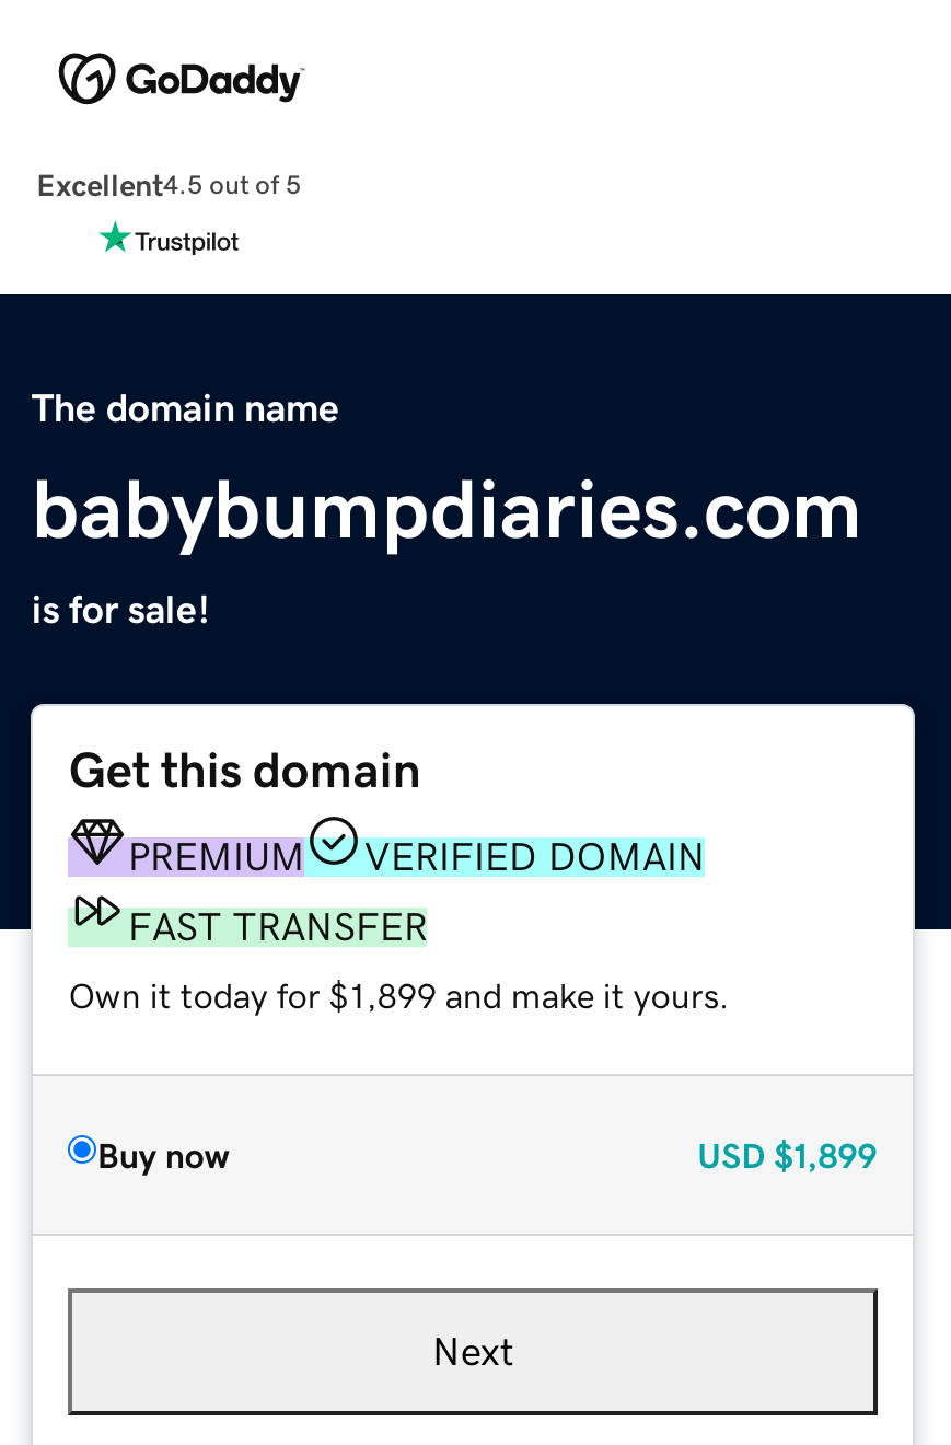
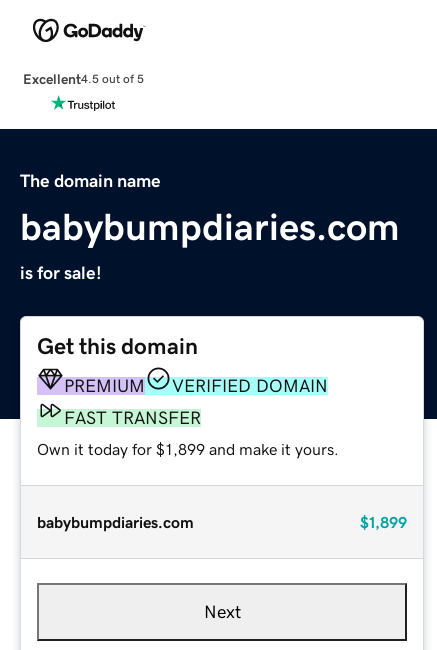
[97,1137,877,1172] Buy now | USD $1,899 -> [37,514,407,530] babybumpdiaries.com | $1,899

